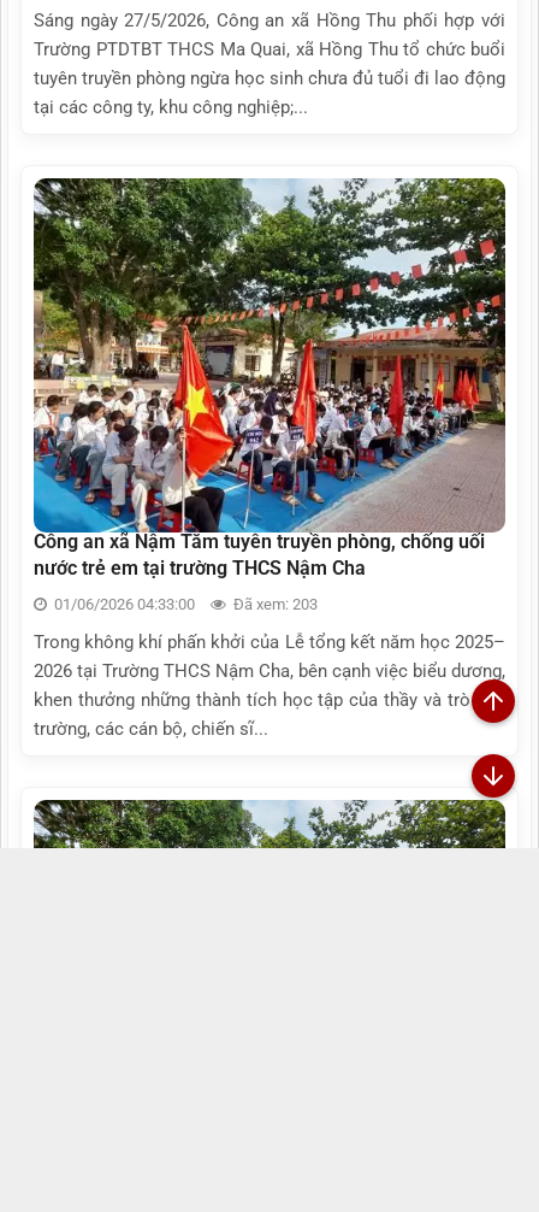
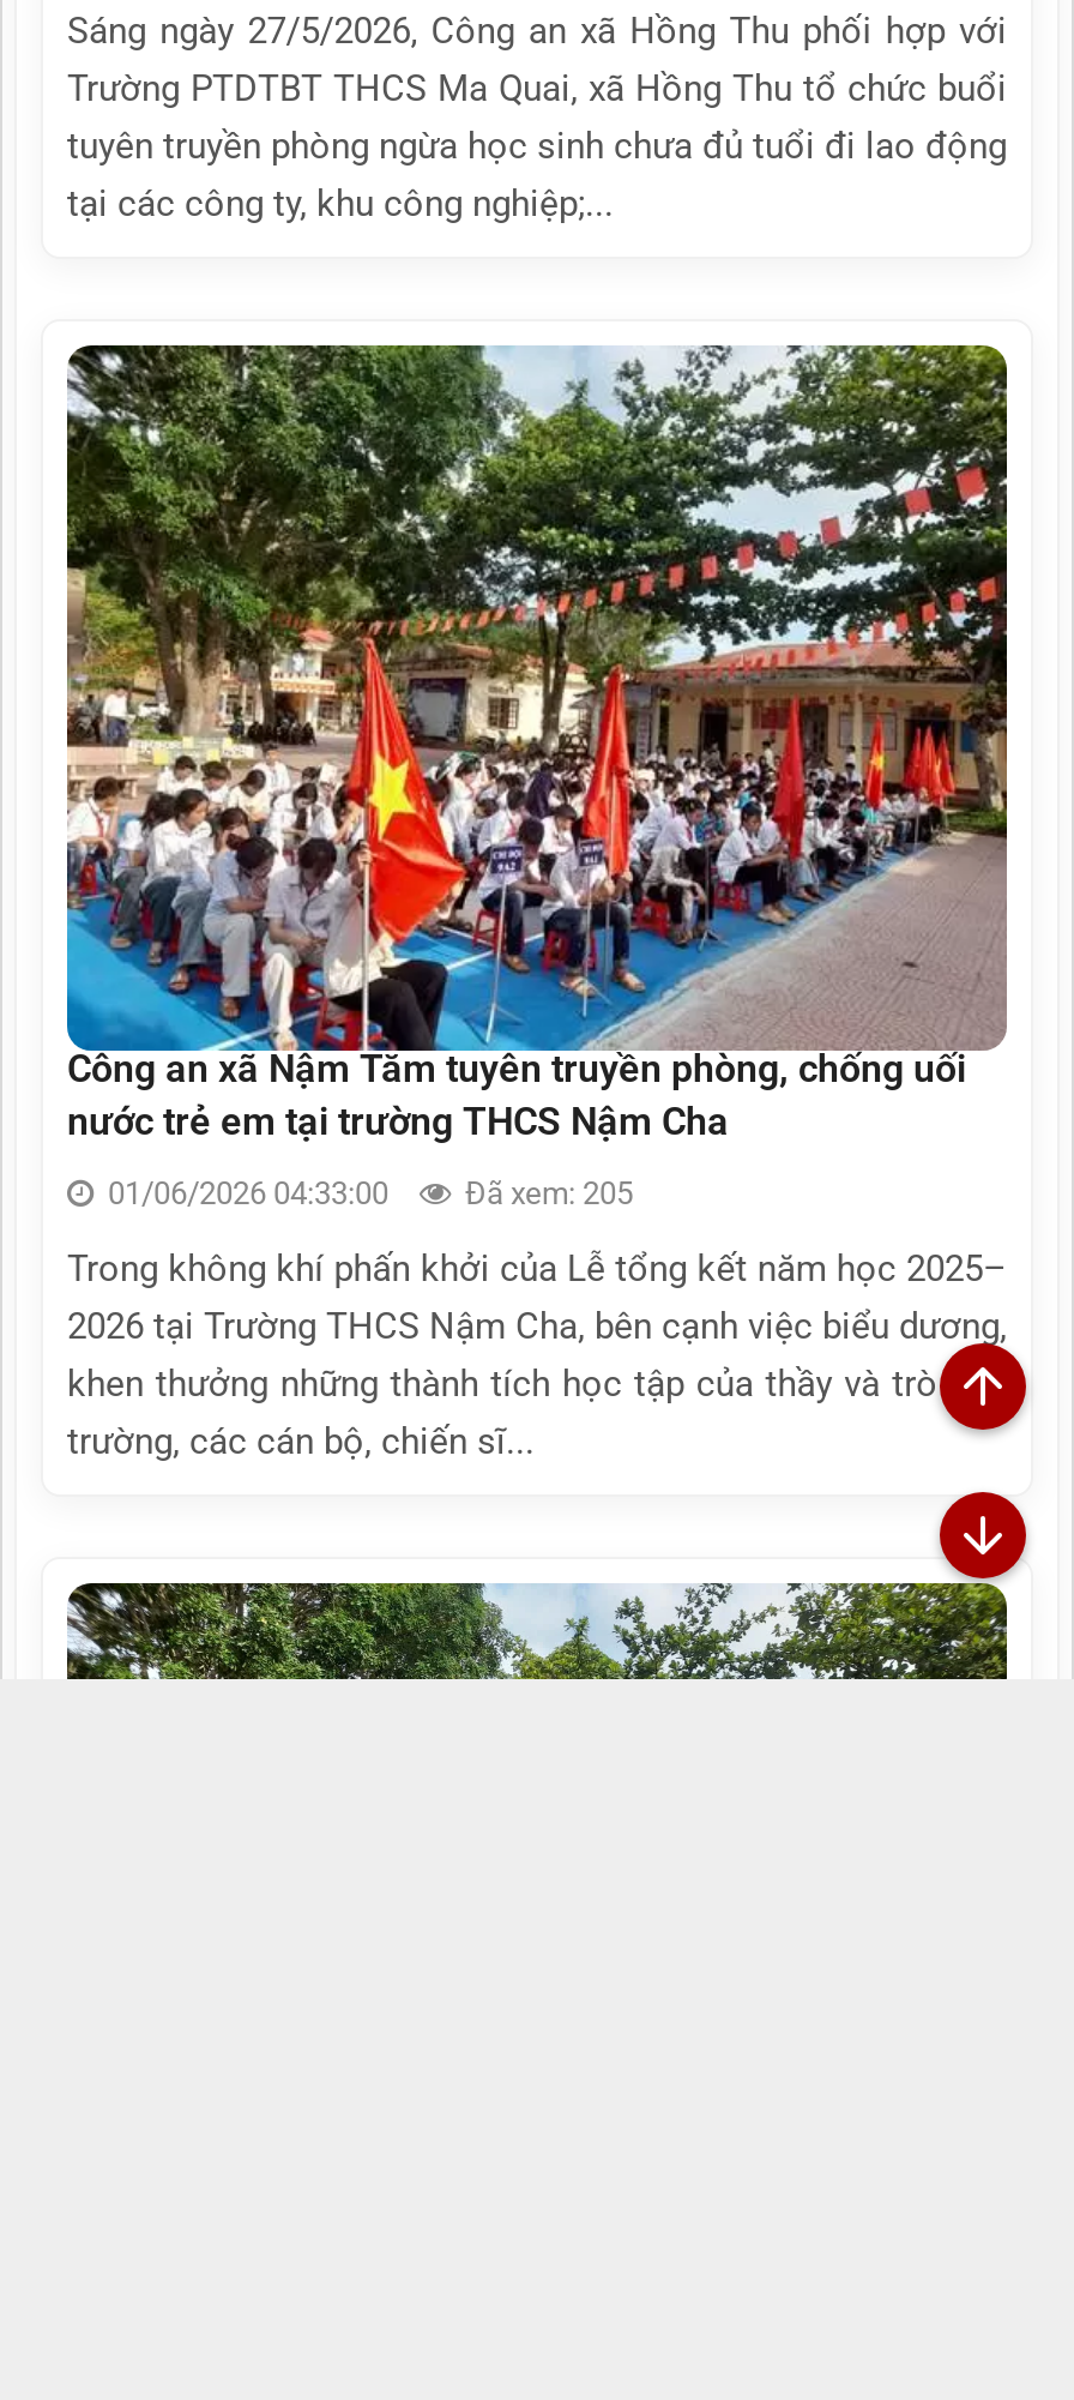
[51,596,318,614] 01/06/2026 04:33:00 Đã xem: 203 -> [101,1177,633,1213] 01/06/2026 04:33:00 Đã xem: 205

